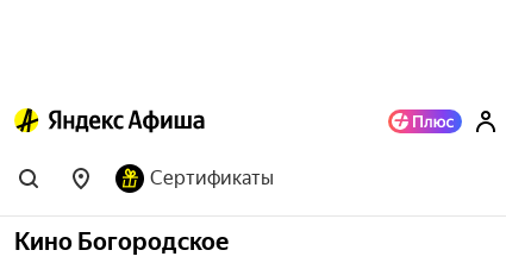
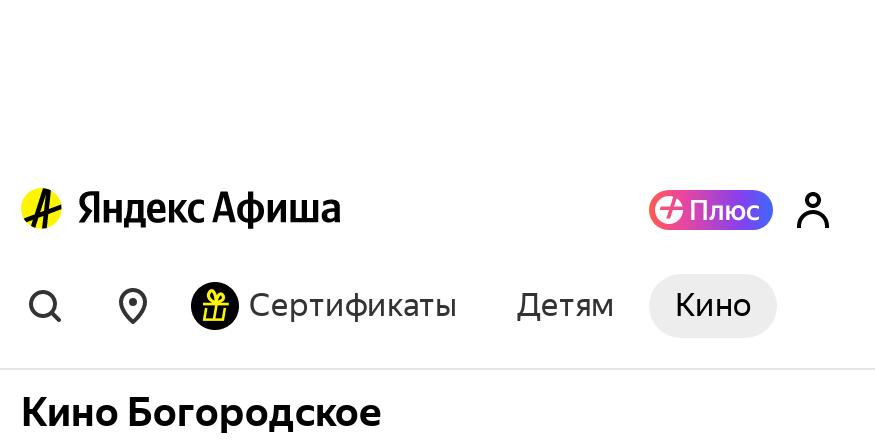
none -> [517,286,751,324] Детям | Кино

